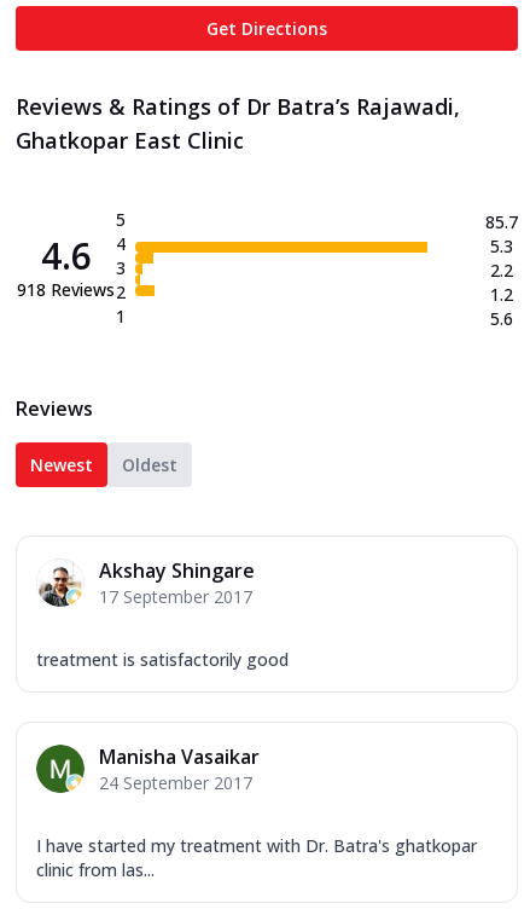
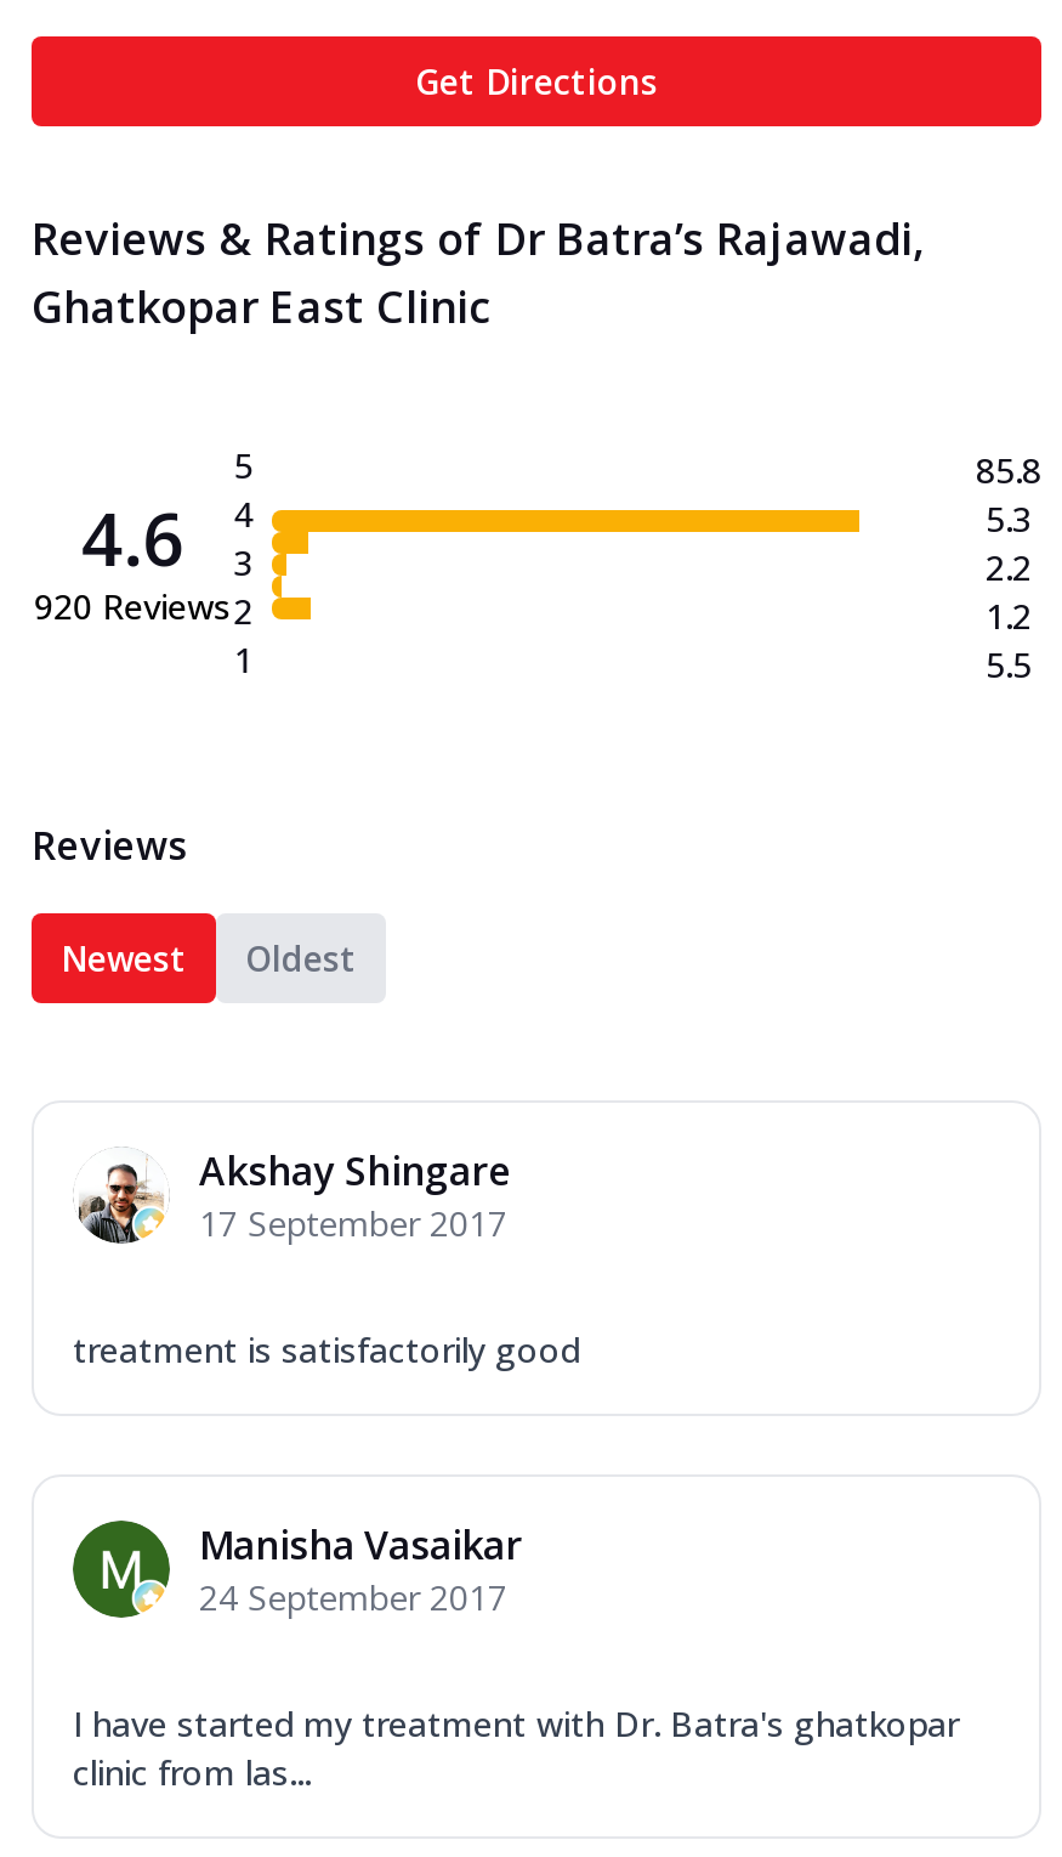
[485,211,518,234] 85.7 -> [976,448,1041,494] 85.8
[17,278,126,304] 918 Reviews 2 -> [34,584,253,635] 920 Reviews 2
[490,307,513,330] 5.6 -> [986,642,1032,688] 5.5

